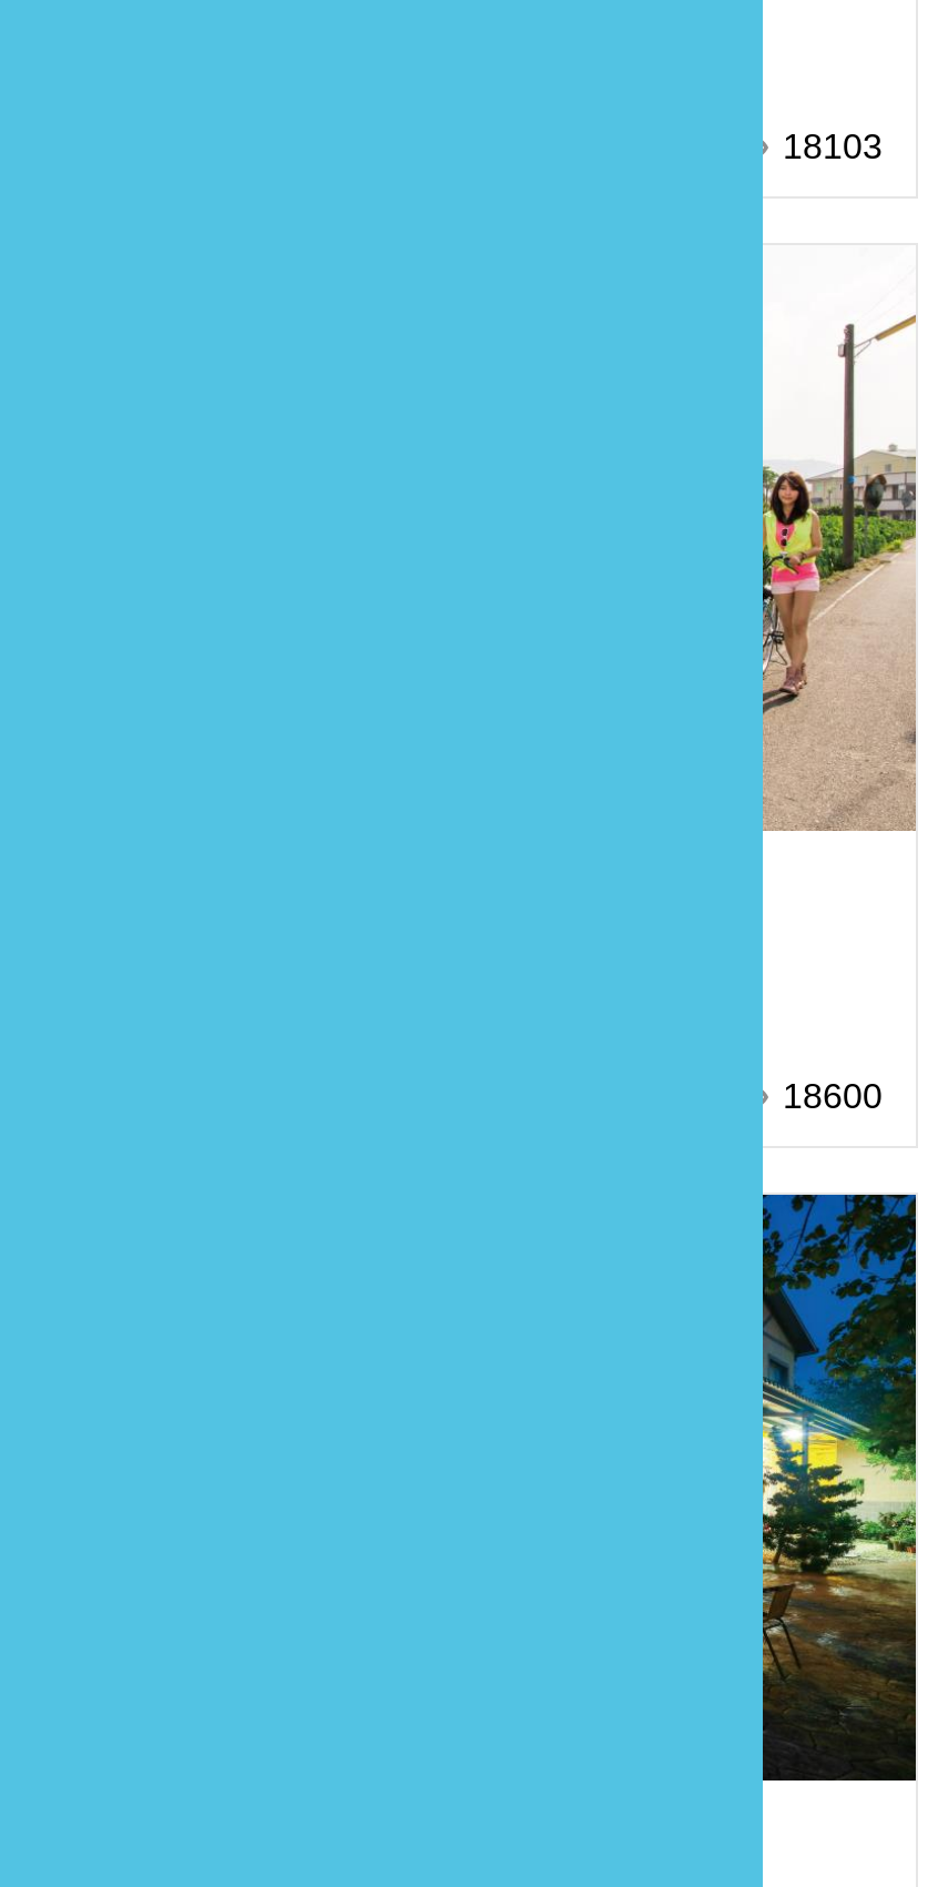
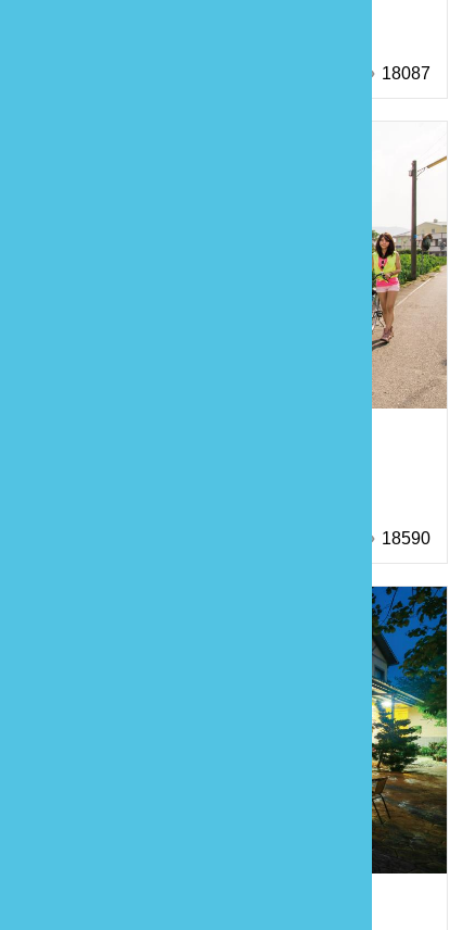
[783,127,883,164] 18103 -> [382,64,430,82] 18087
[783,1078,883,1116] 18600 -> [382,529,430,548] 18590

